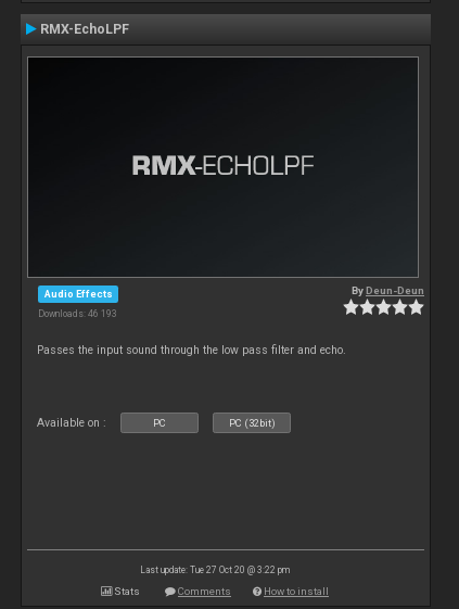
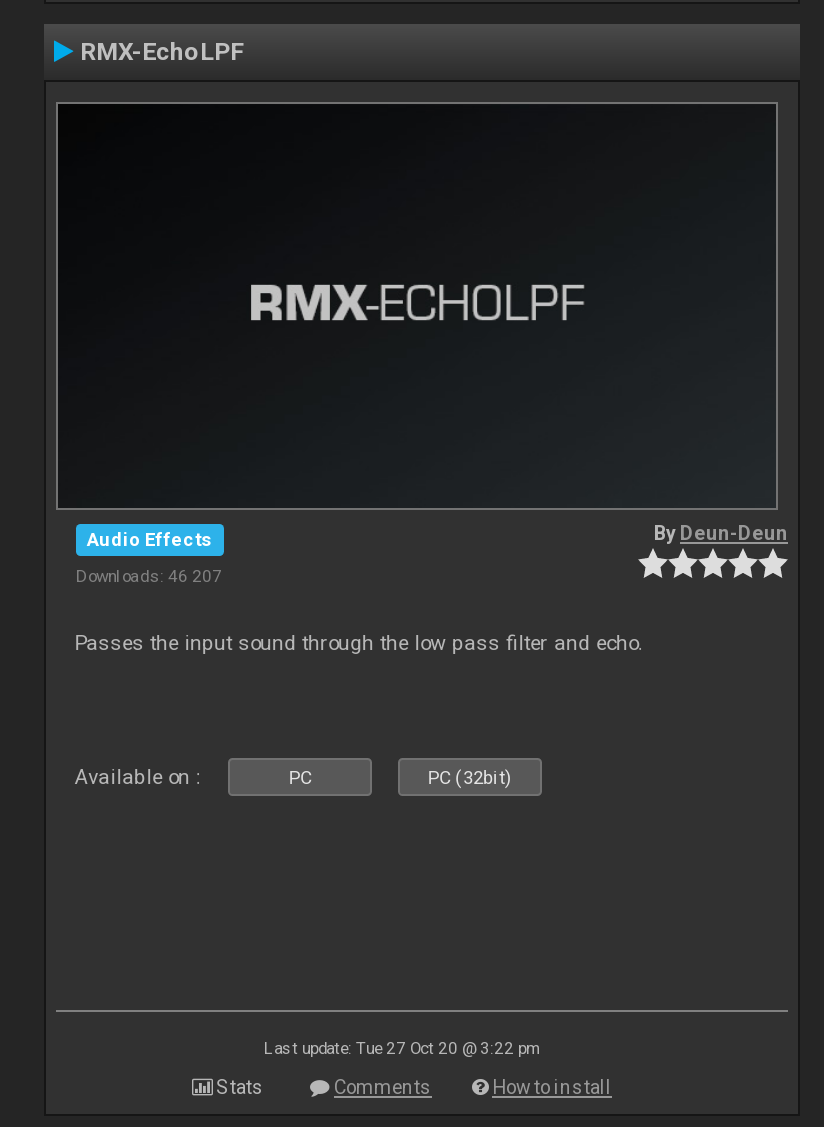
[38,308,117,319] Downloads: 46 193 -> [76,565,222,585] Downloads: 46 207

